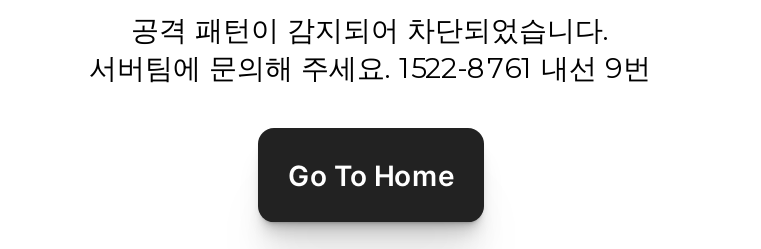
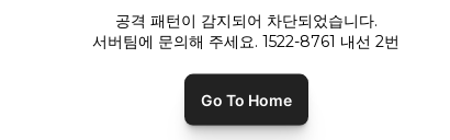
[89,50,651,86] 서버팀에 문의해 주세요. 1522-8761 내선 9번 -> [92,31,400,51] 서버팀에 문의해 주세요. 1522-8761 내선 2번

